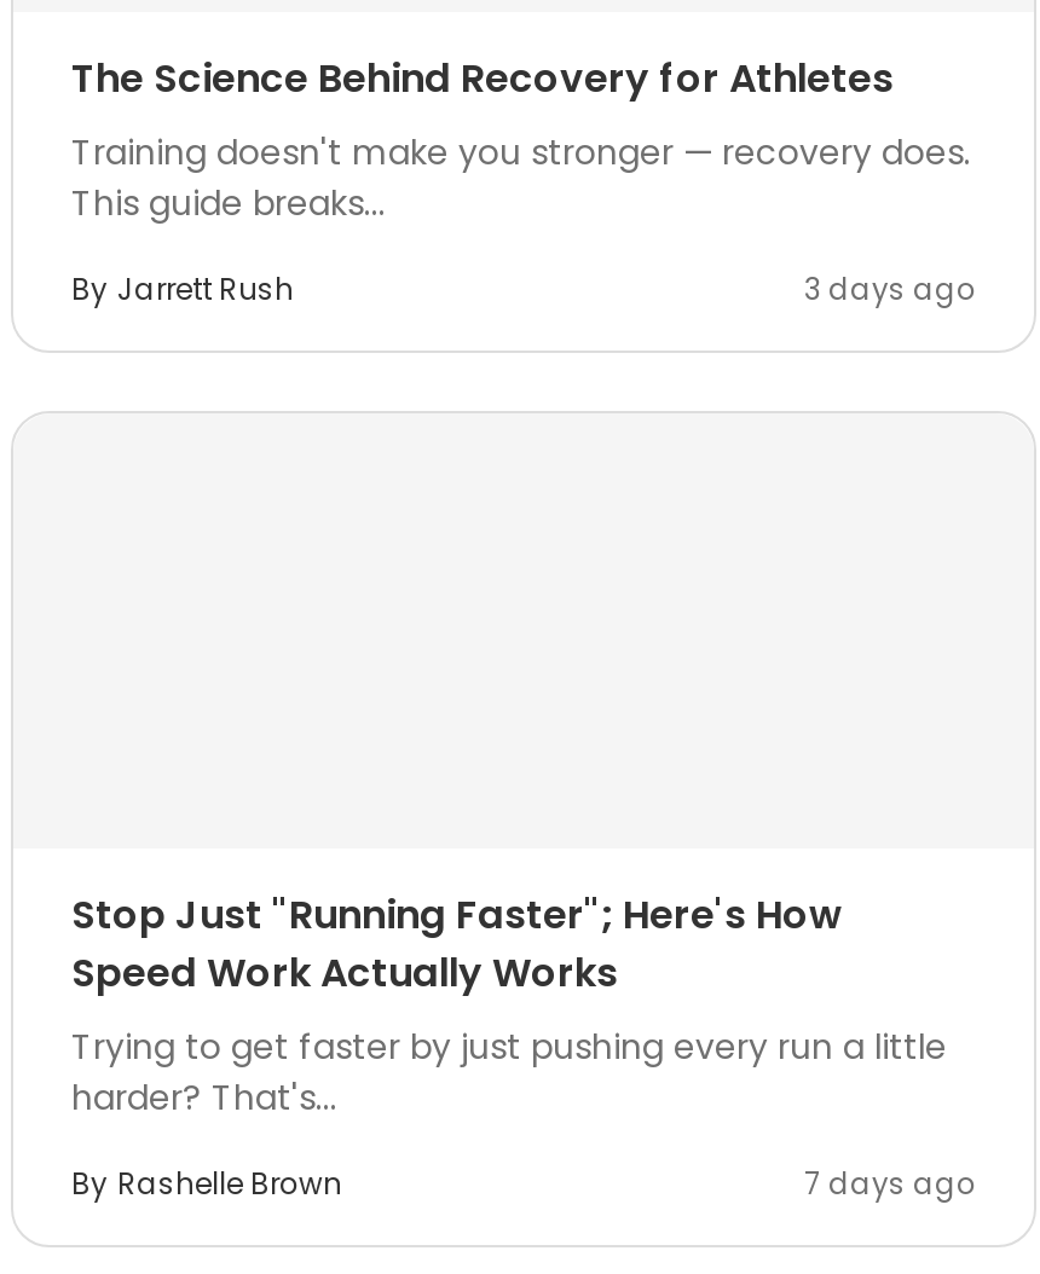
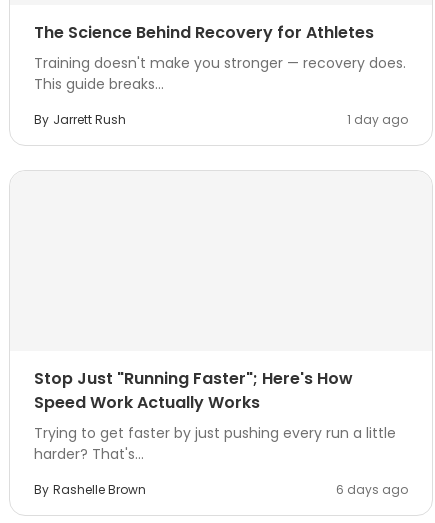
[804,268,976,309] 3 days ago -> [347,111,408,128] 1 day ago
[804,1163,976,1204] 7 days ago -> [336,481,408,498] 6 days ago

